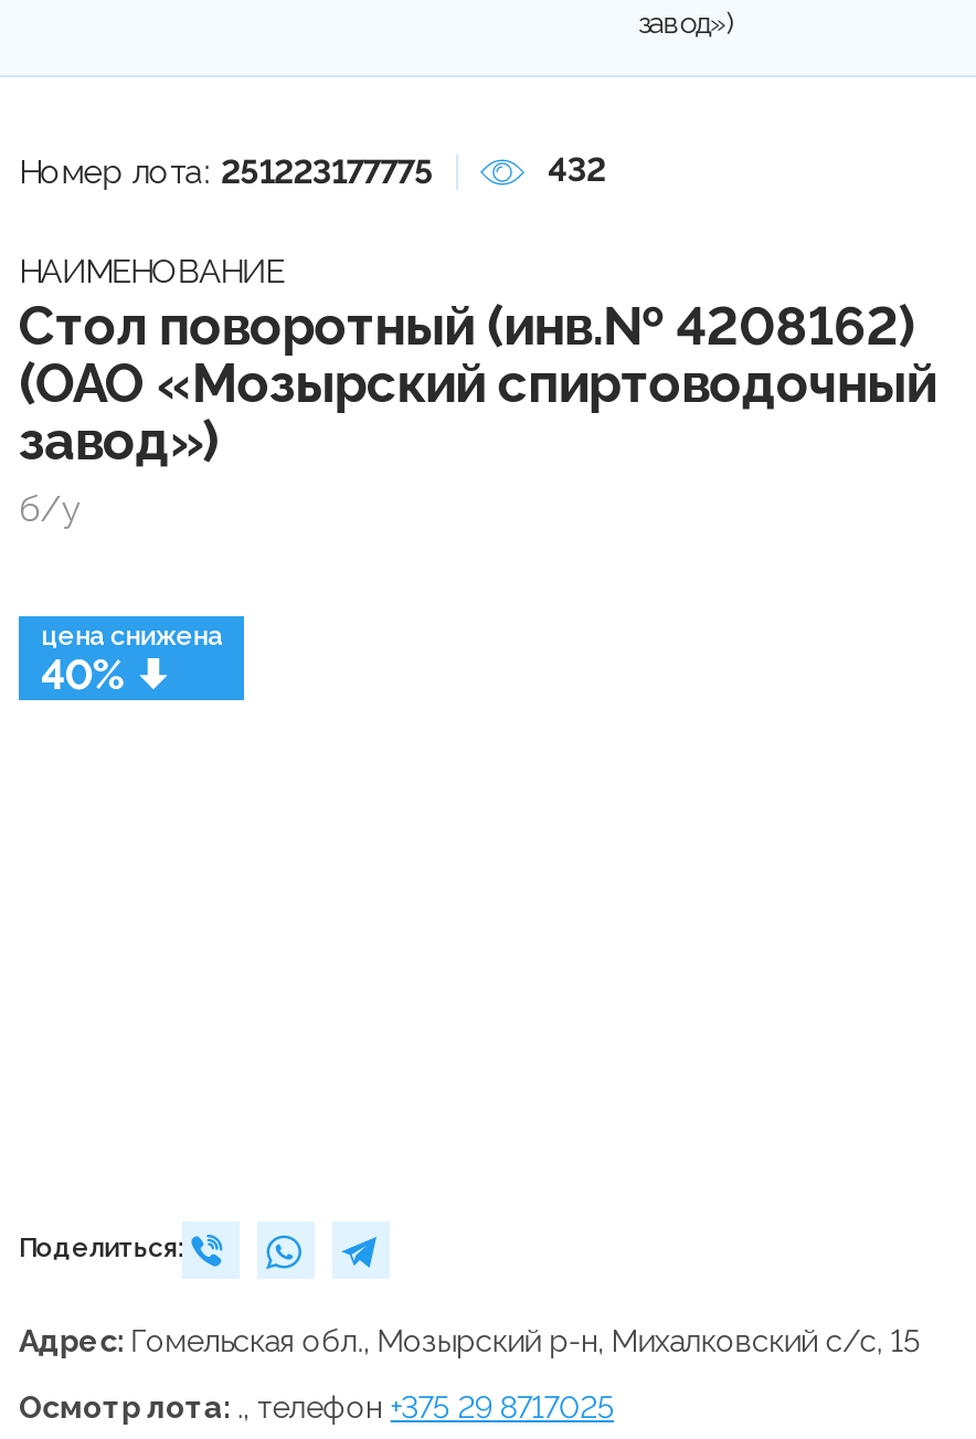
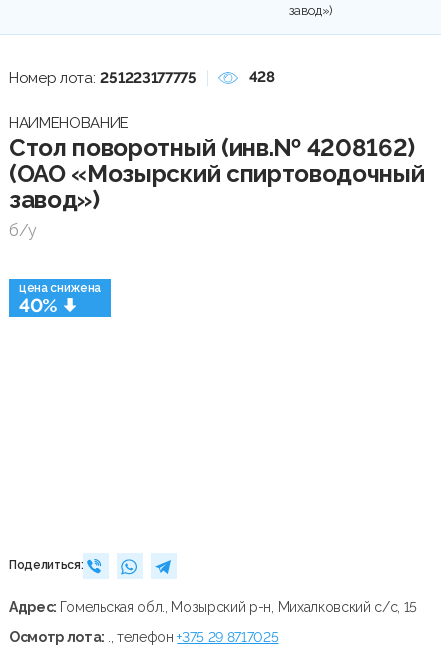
[548,150,605,190] 432 -> [249,68,275,86] 428

